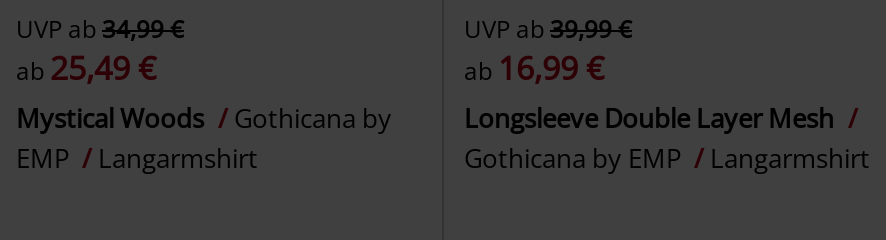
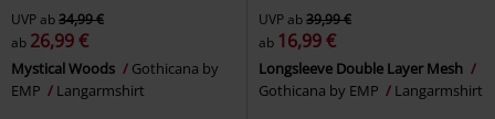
[16,45,156,89] ab 25,49 € -> [11,28,88,52] ab 26,99 €

